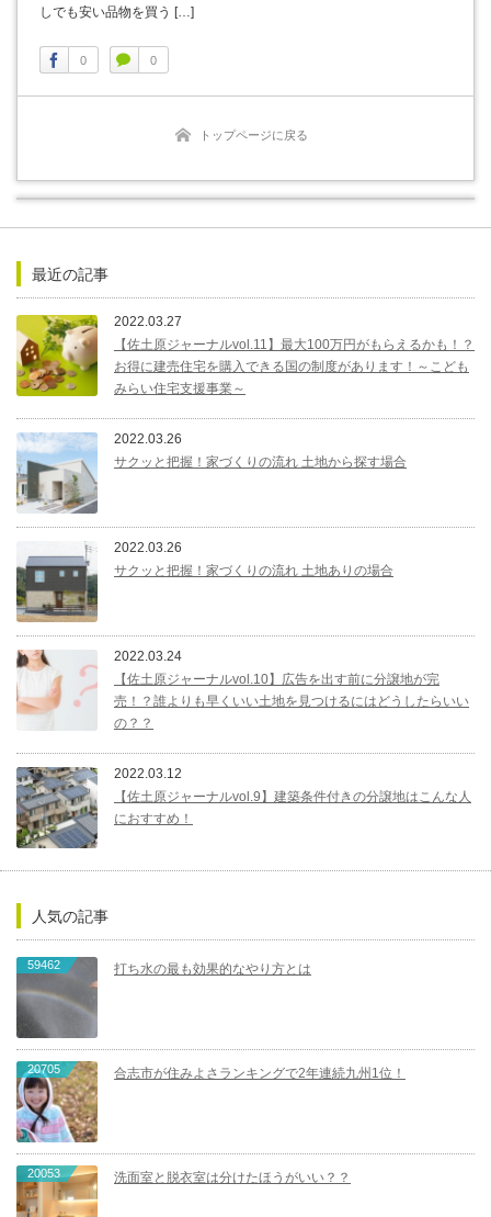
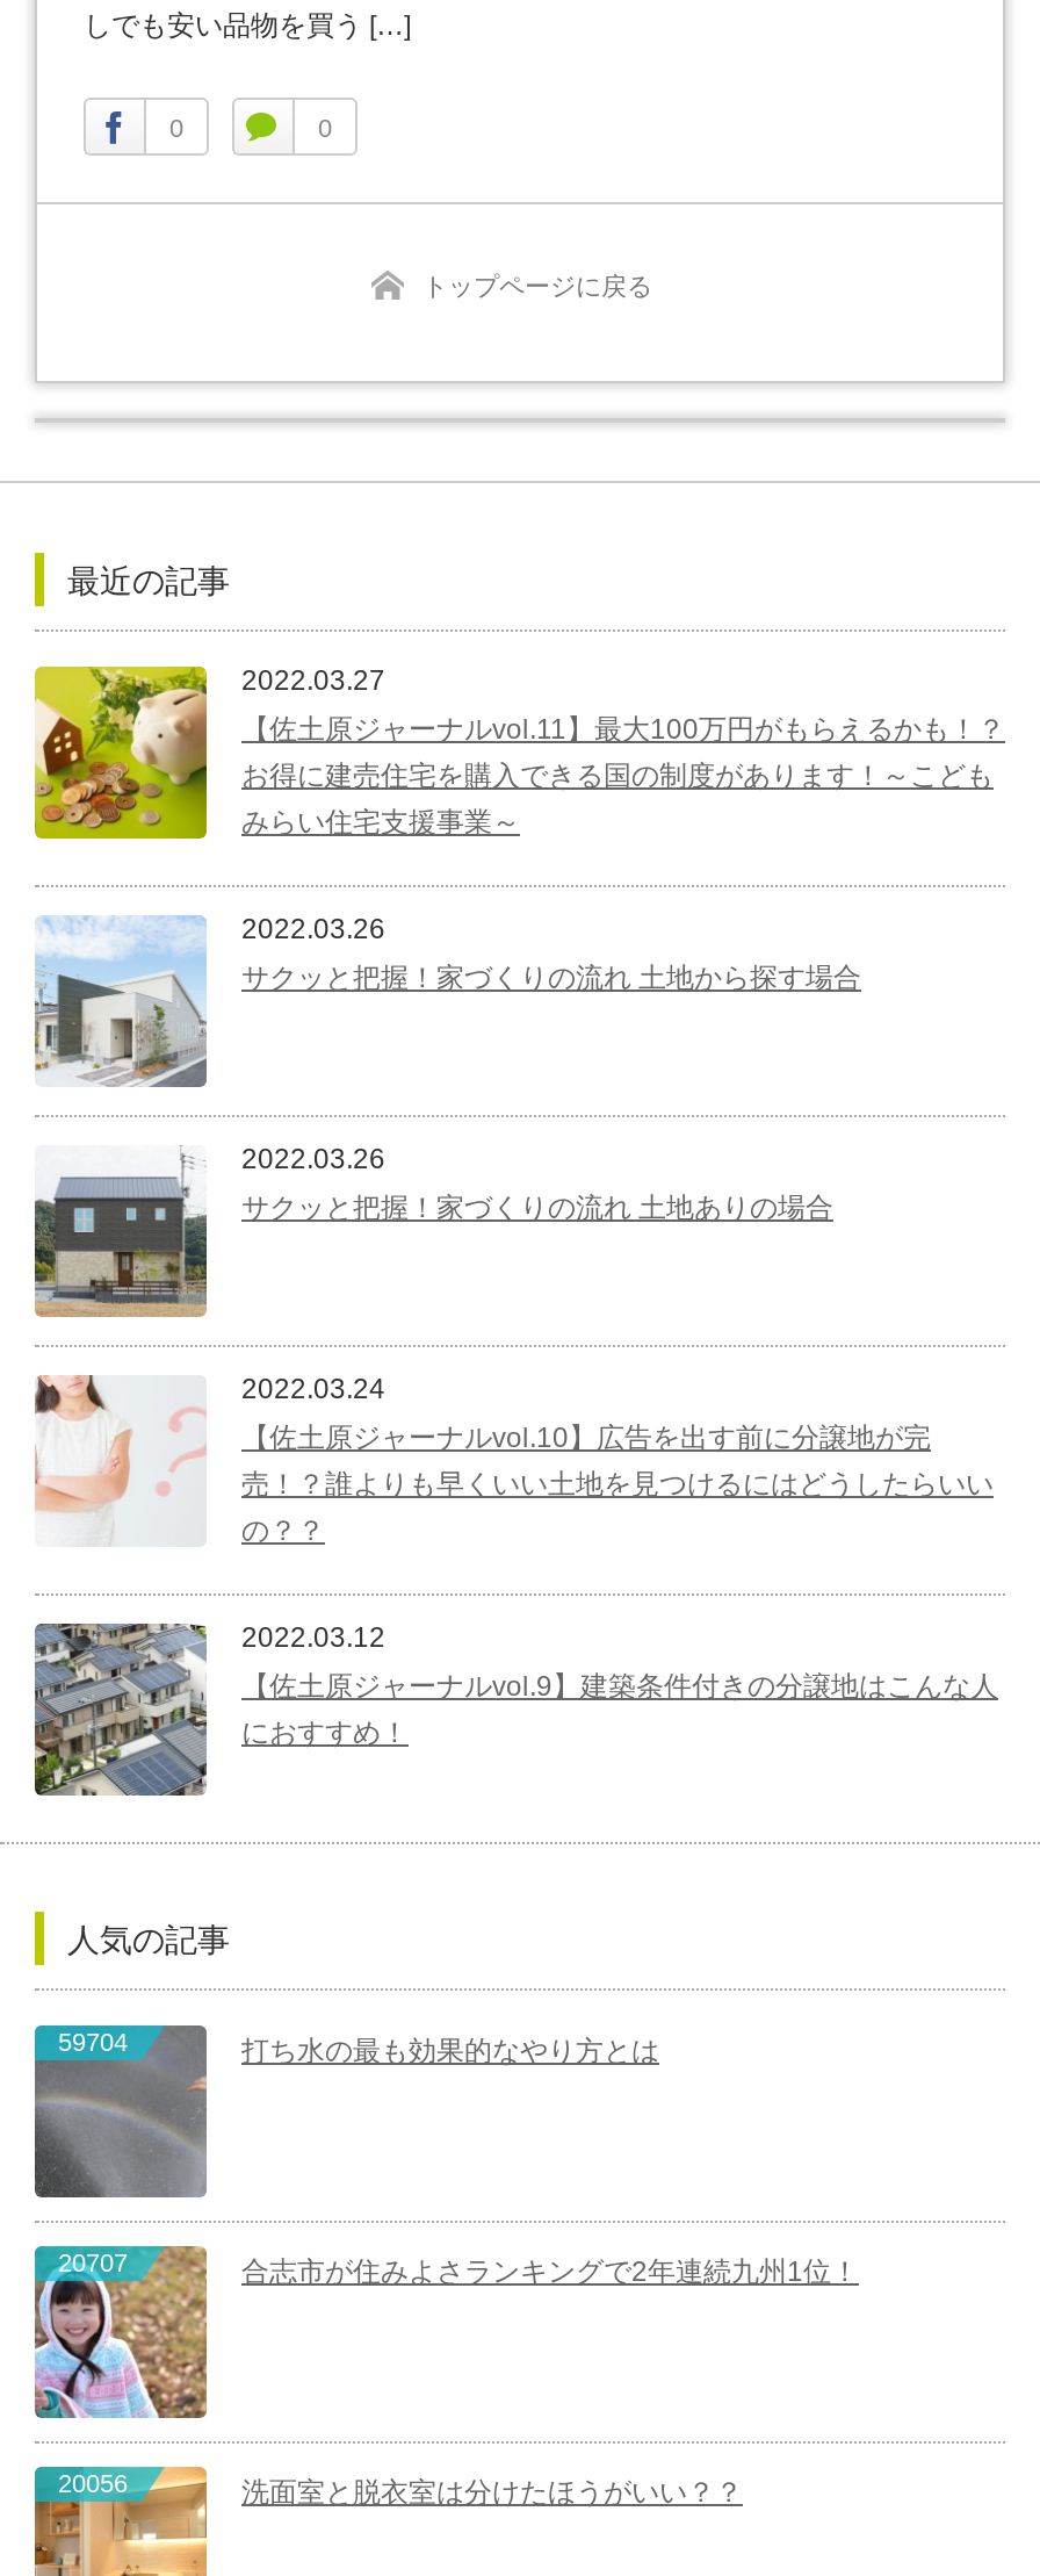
[27,958,60,971] 59462 -> [58,2028,128,2056] 59704
[27,1062,60,1075] 20705 -> [58,2248,128,2276] 20707
[27,1167,60,1180] 20053 -> [58,2469,128,2497] 20056

